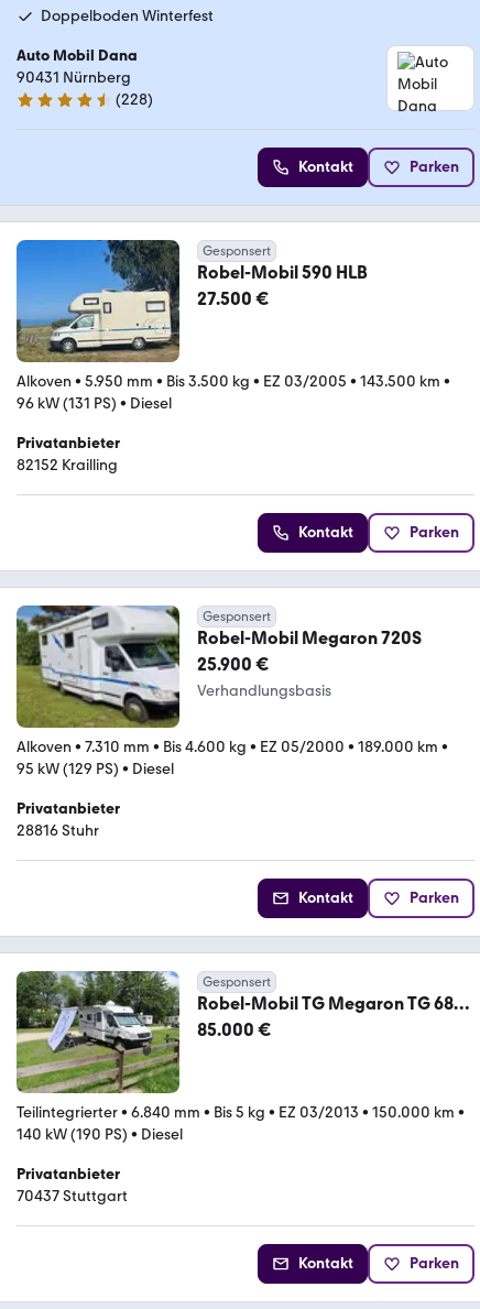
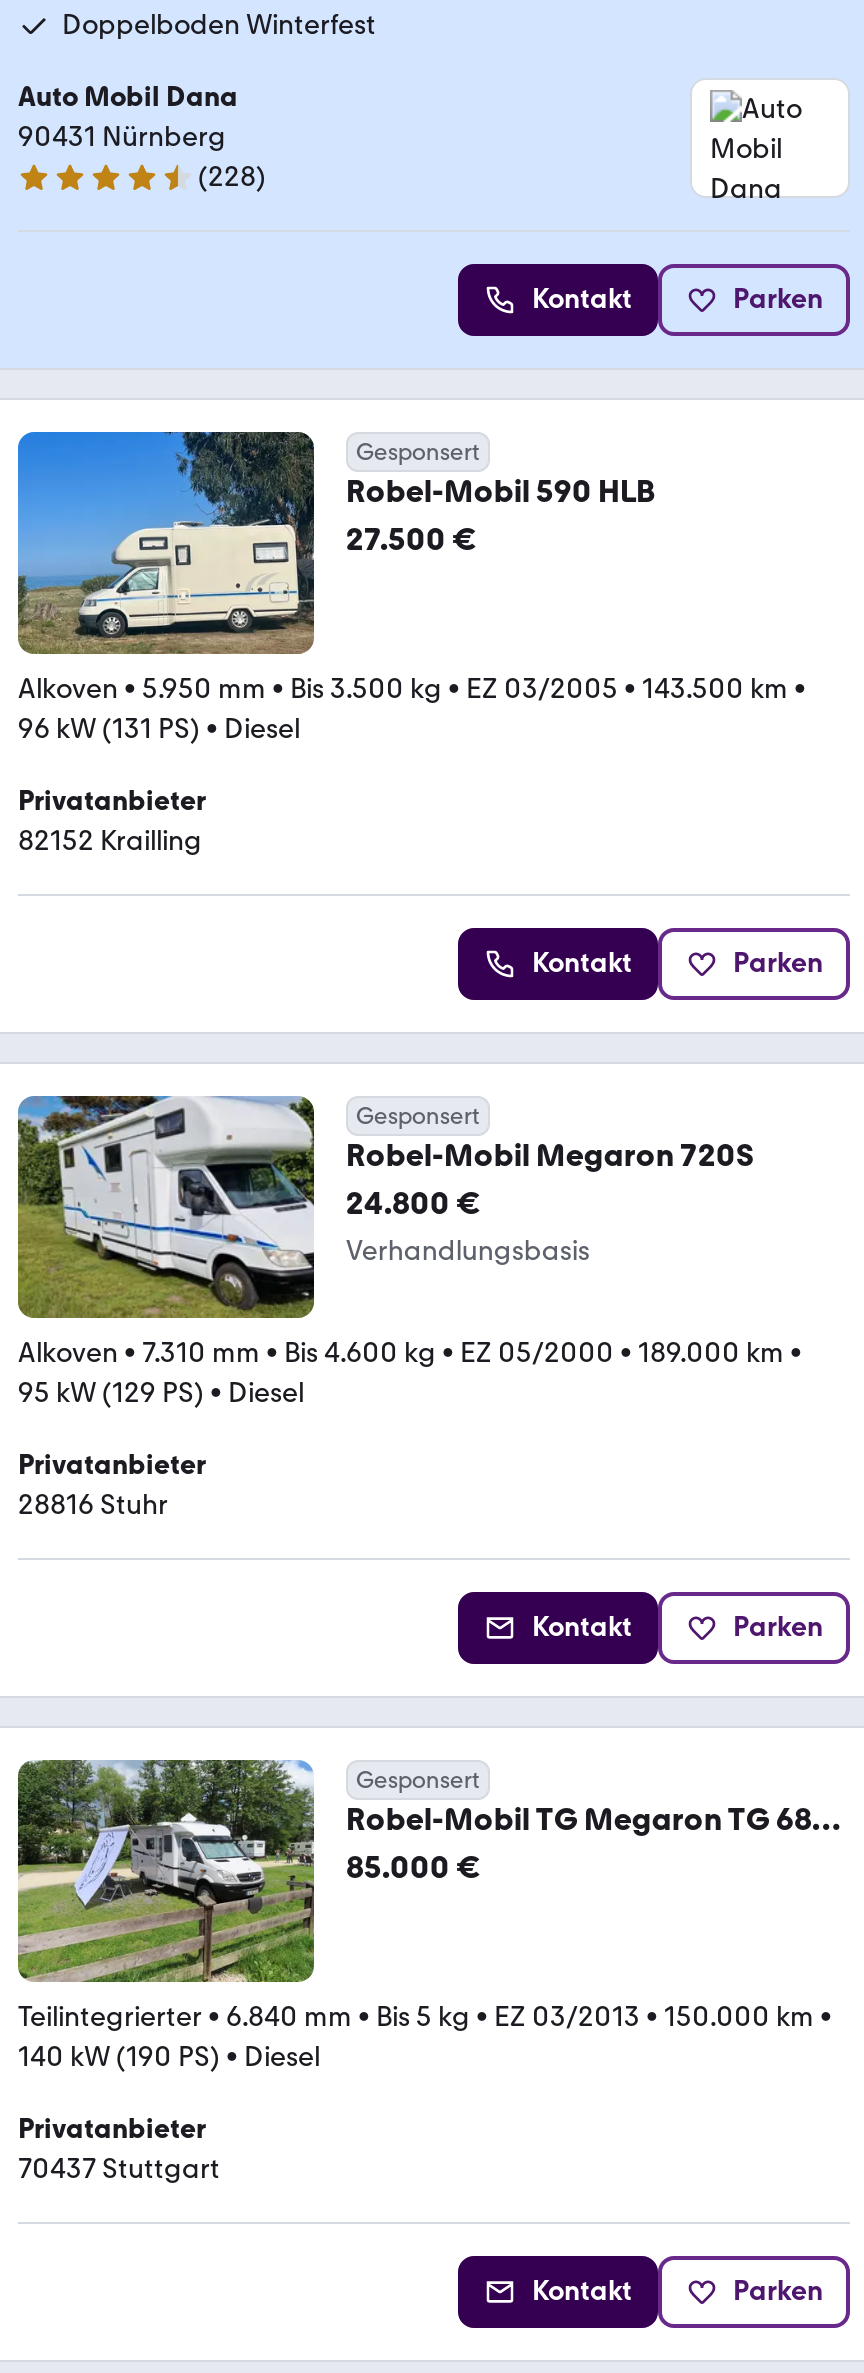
[197,654,268,675] 25.900 € -> [346,1184,480,1222] 24.800 €

